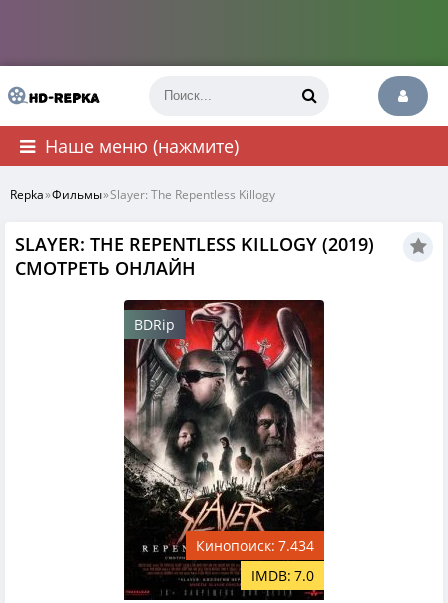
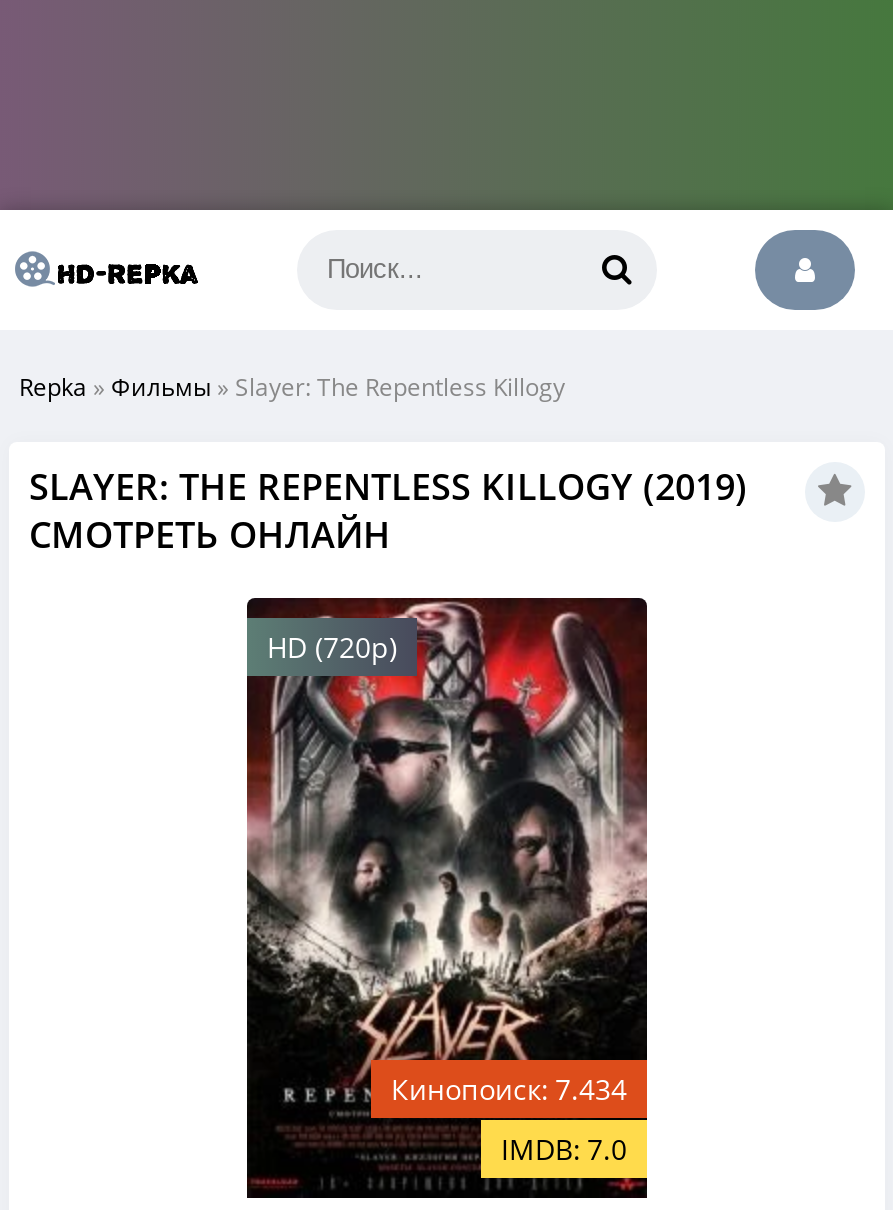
[45,134,239,158] Наше меню (нажмите) -> none
[134,315,175,334] BDRip -> [267,628,397,666] HD (720p)

